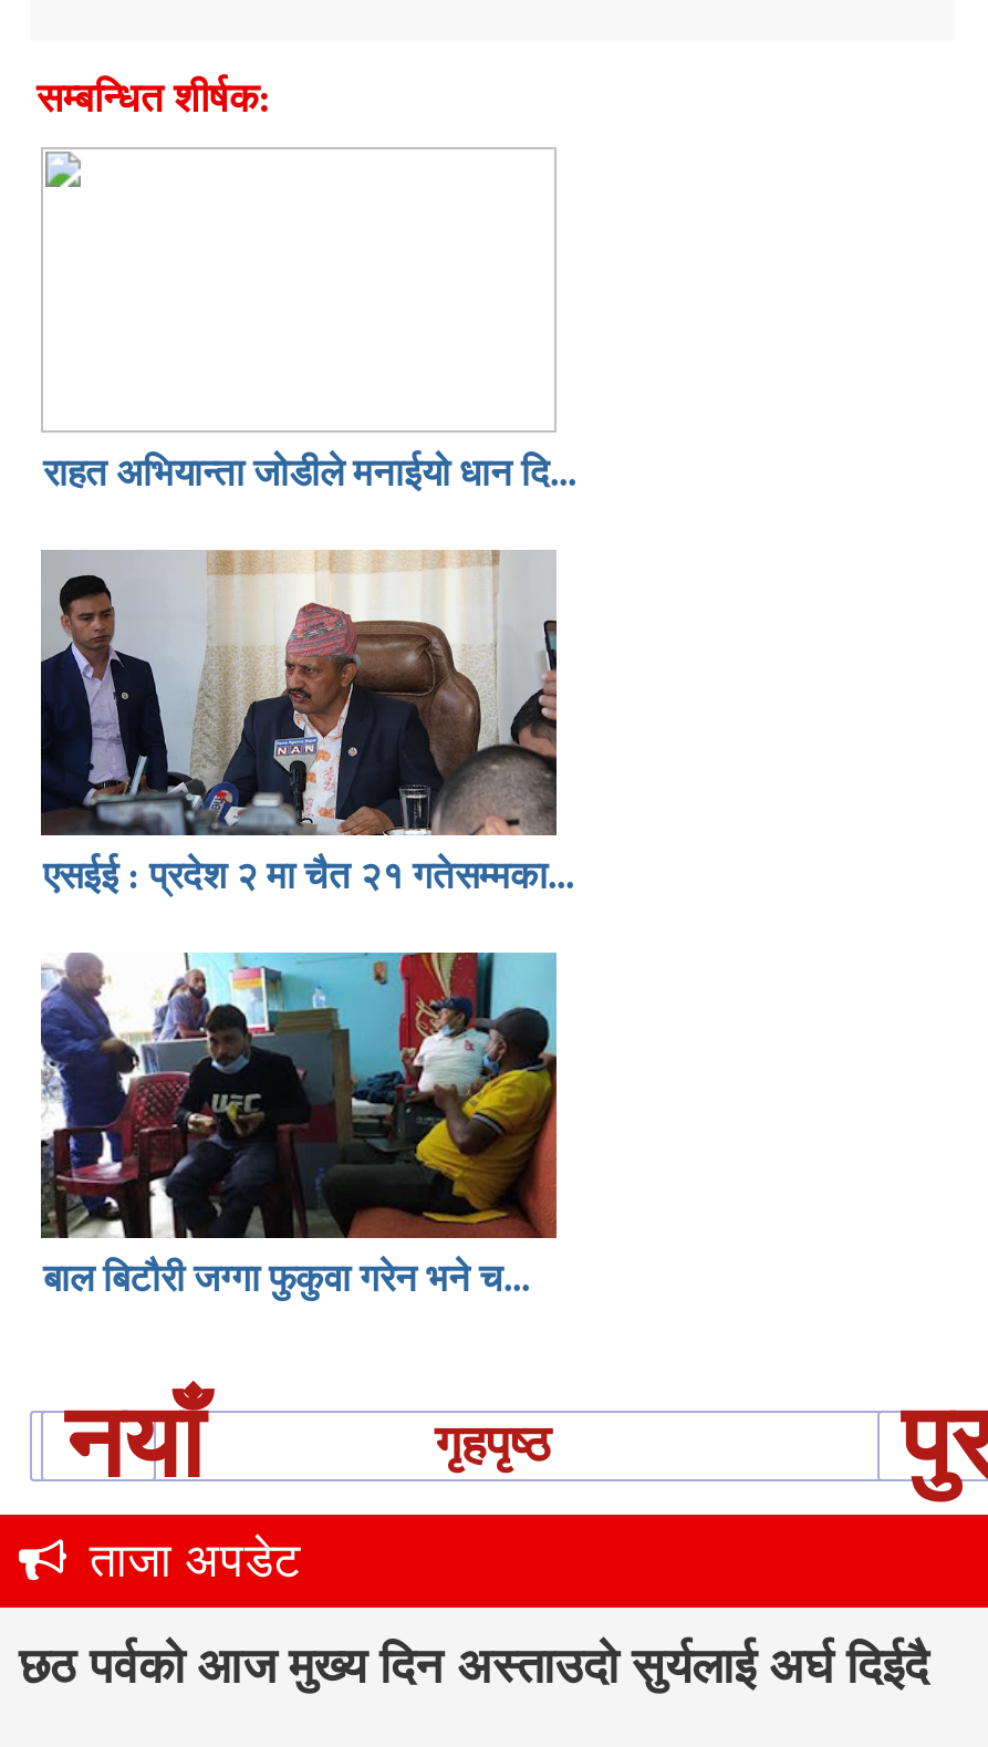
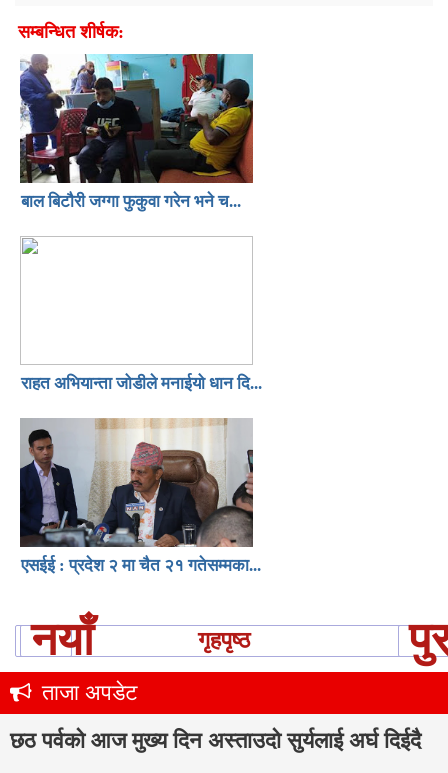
moved [39,453,576,897] -> [19,374,262,575]: [image] | राहत अभियान्ता जोडीले मनाईयो धान दि... | एसईई : प्रदेश २ मा चैत २१ गतेसम्मका...
moved [41,950,559,1300] -> [19,53,254,211]: [image] | बाल बिटाैरी जग्गा फुकुवा गरेन भने च...

